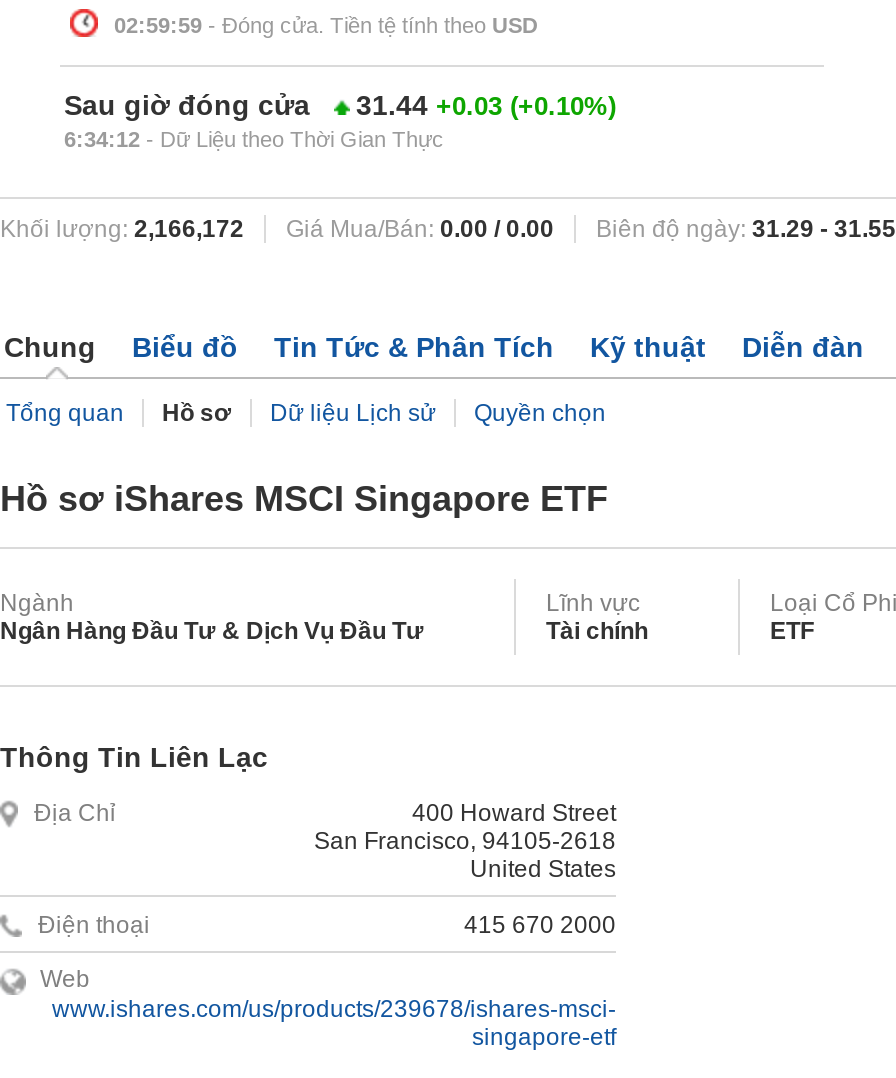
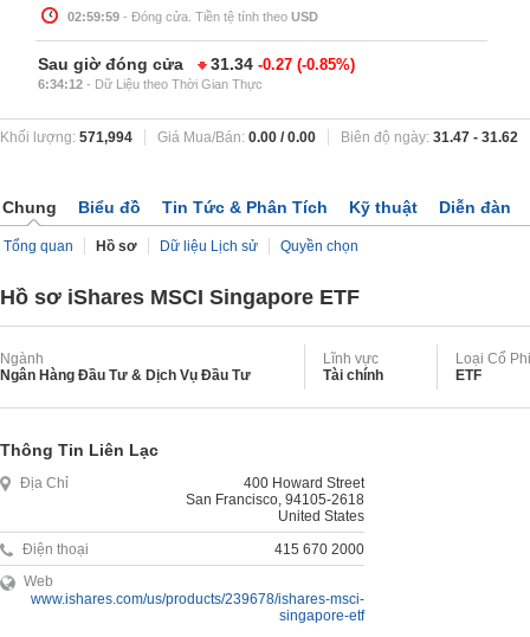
[64,89,608,121] Sau giờ đóng cửa 31.44 +0.03 +0.10% -> [38,55,350,74] Sau giờ đóng cửa 31.34 -0.27 -0.85%
[0,215,244,243] Khối lượng: 2,166,172 -> [0,129,132,146] Khối lượng: 571,994
[596,215,896,243] Biên độ ngày: 31.29 - 31.55 -> [341,129,518,146] Biên độ ngày: 31.47 - 31.62

